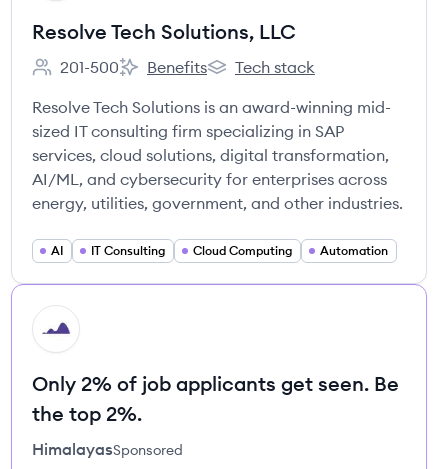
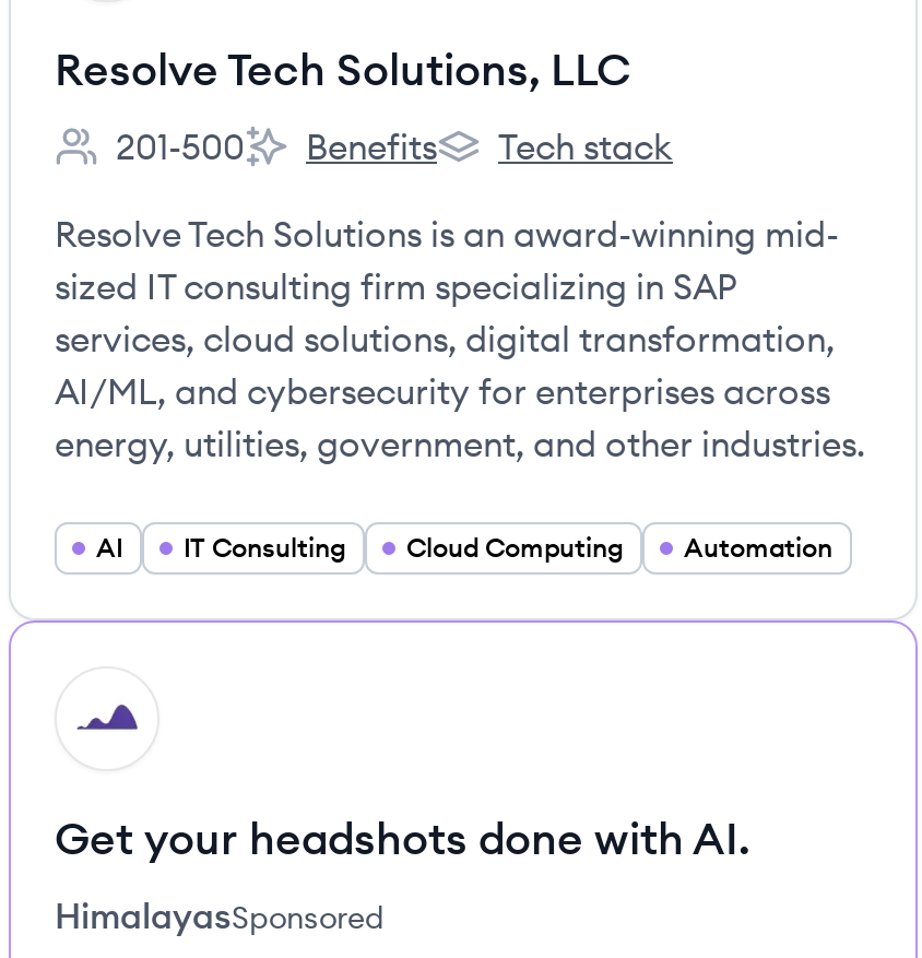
[32,371,399,426] Only 2% of job applicants get seen. Be | the top 2%. -> [55,811,749,865] Get your headshots done with AI.

